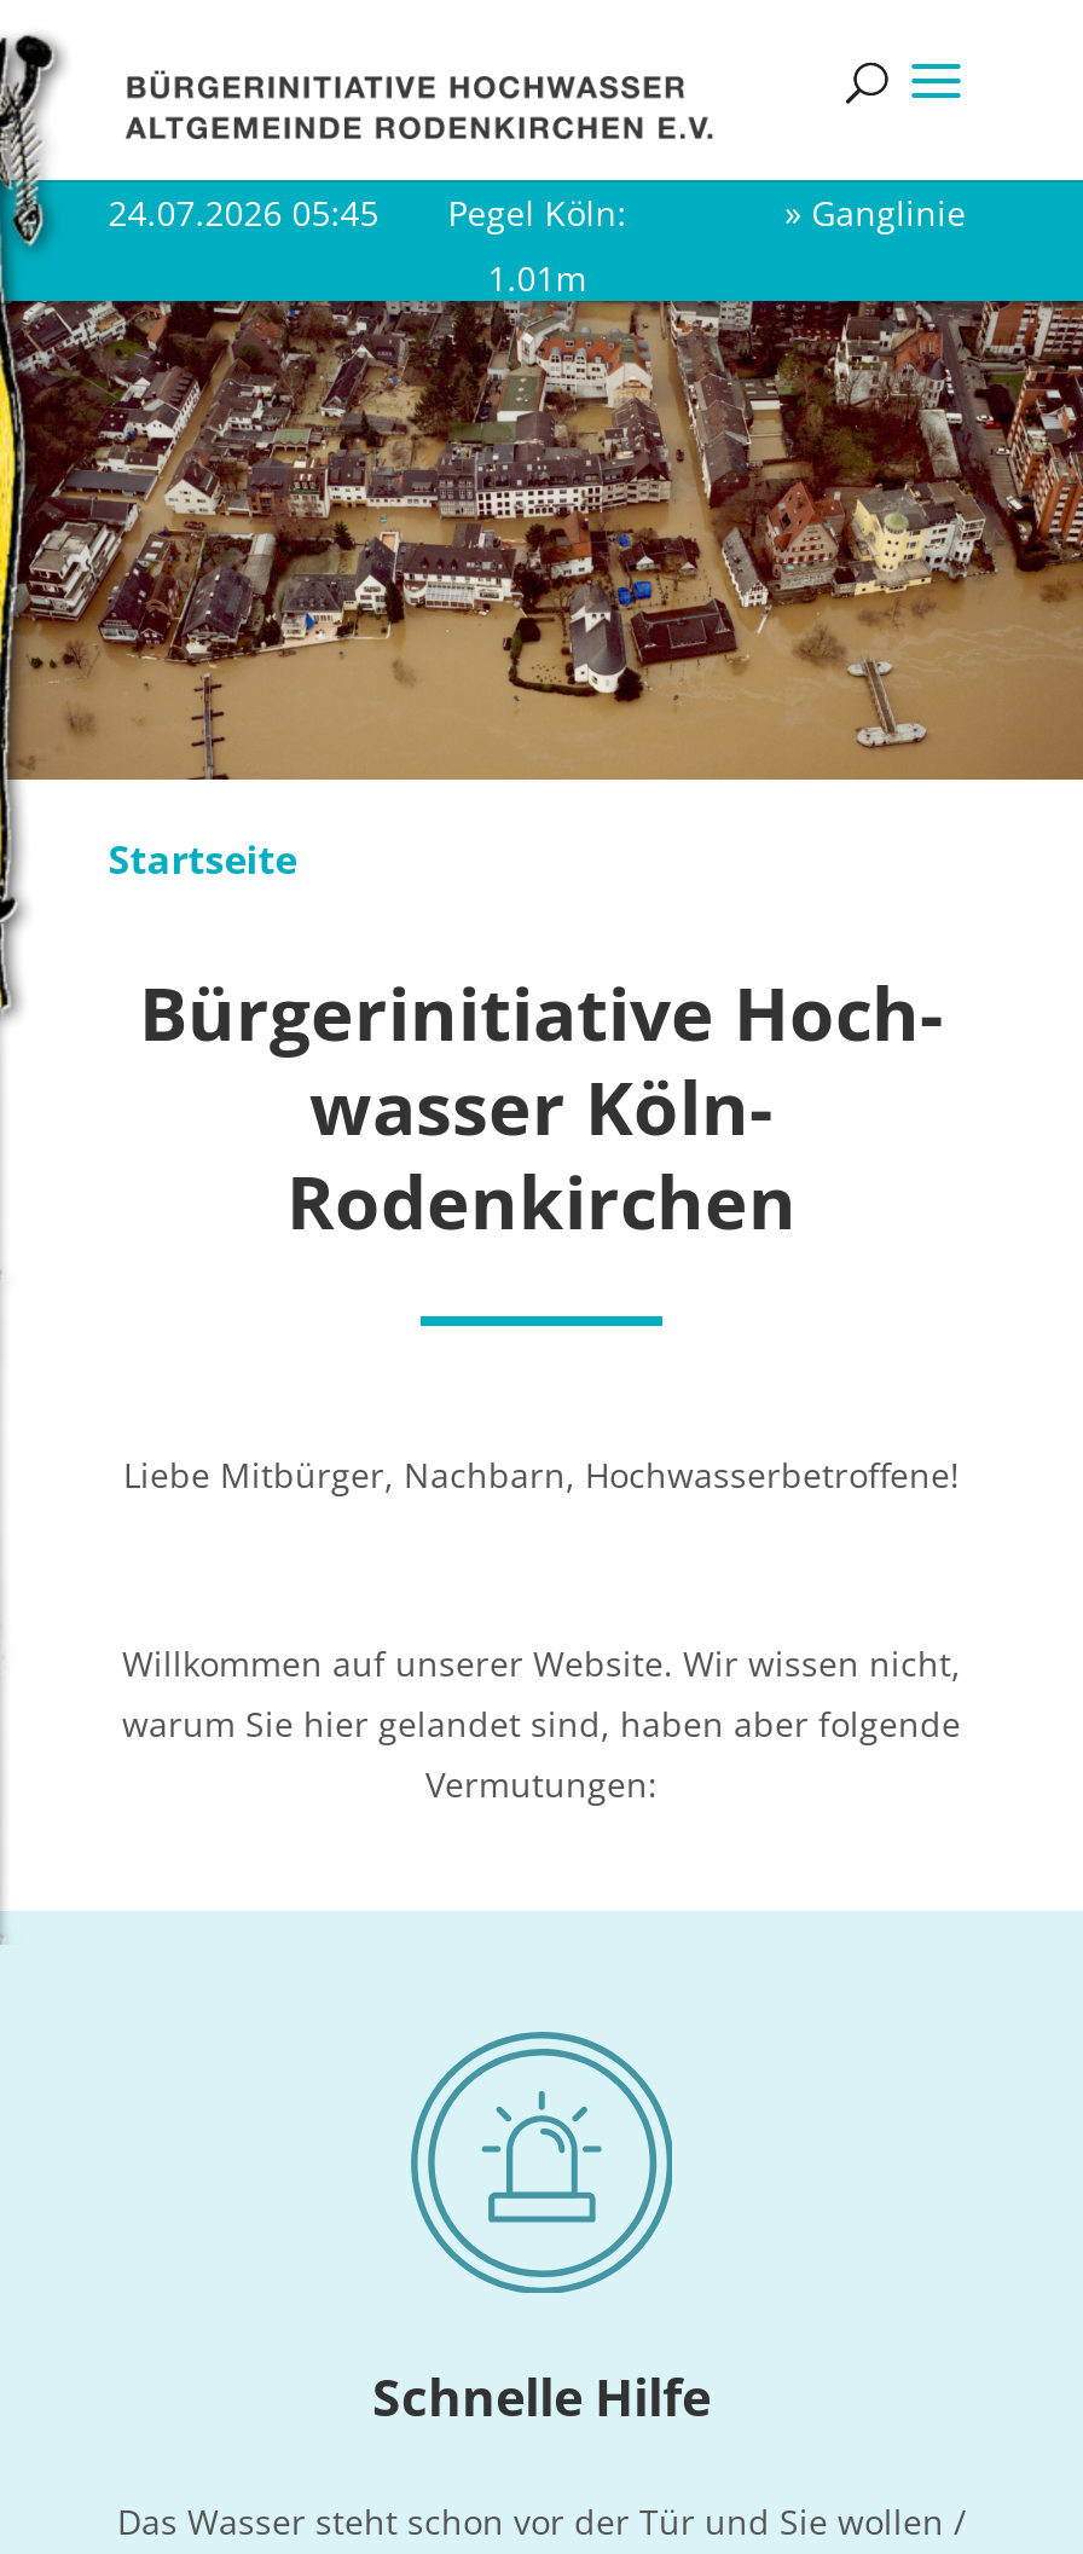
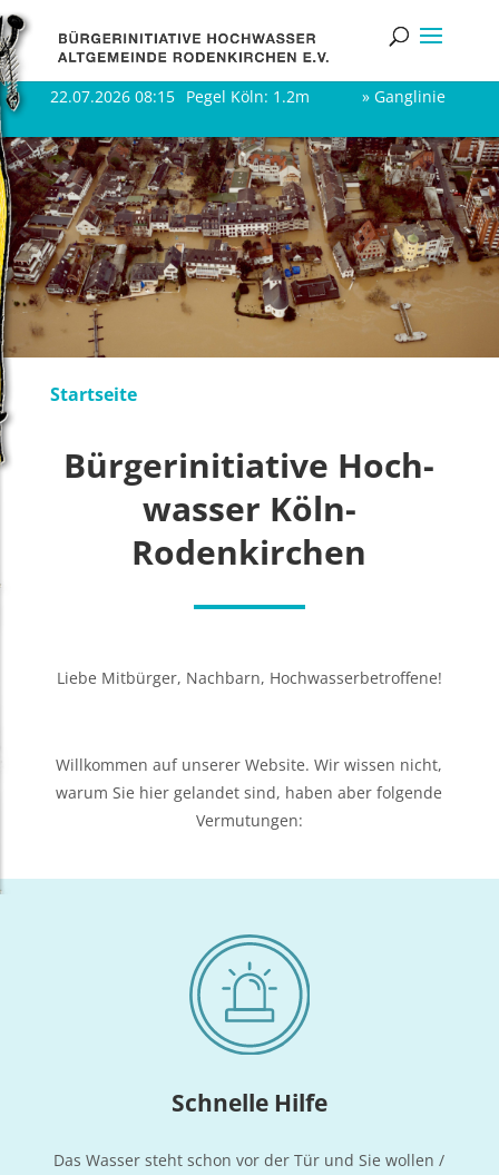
[108,190,627,301] 24.07.2026 05:45 | Pegel Köln: | 1.01m -> [50,86,309,107] 22.07.2026 08:15 Pegel Köln: 1.2m

